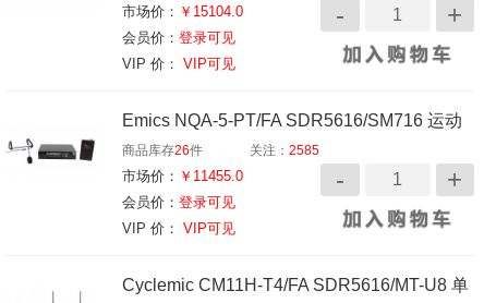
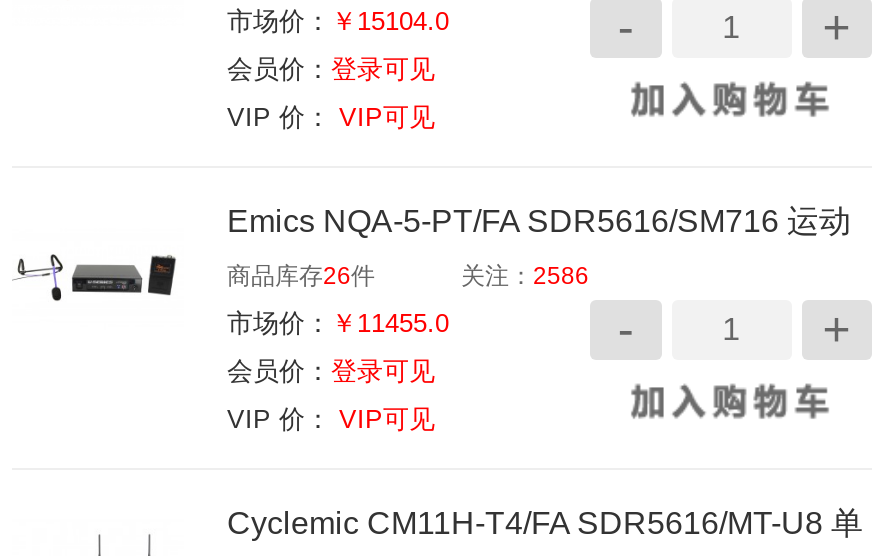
[250,143,320,158] 关注：2585 -> [461,263,589,291] 关注：2586

